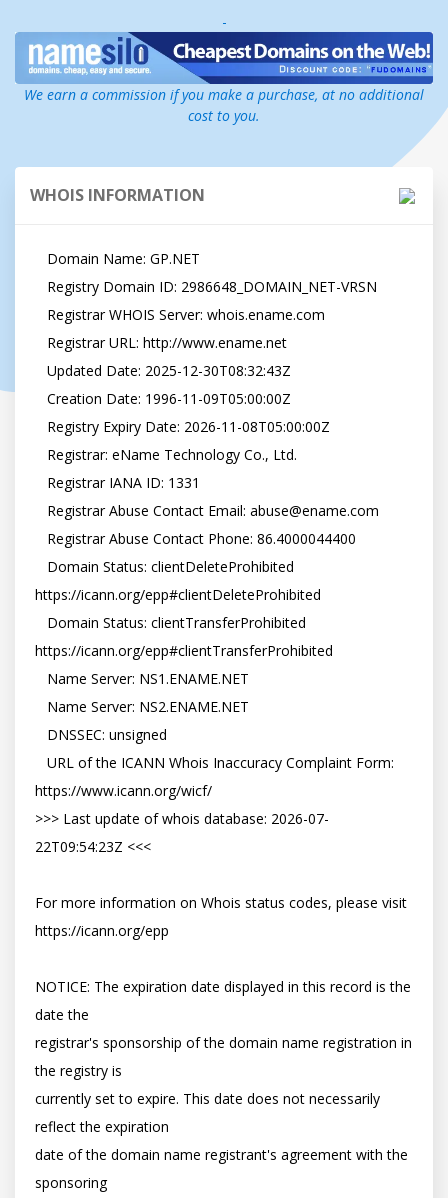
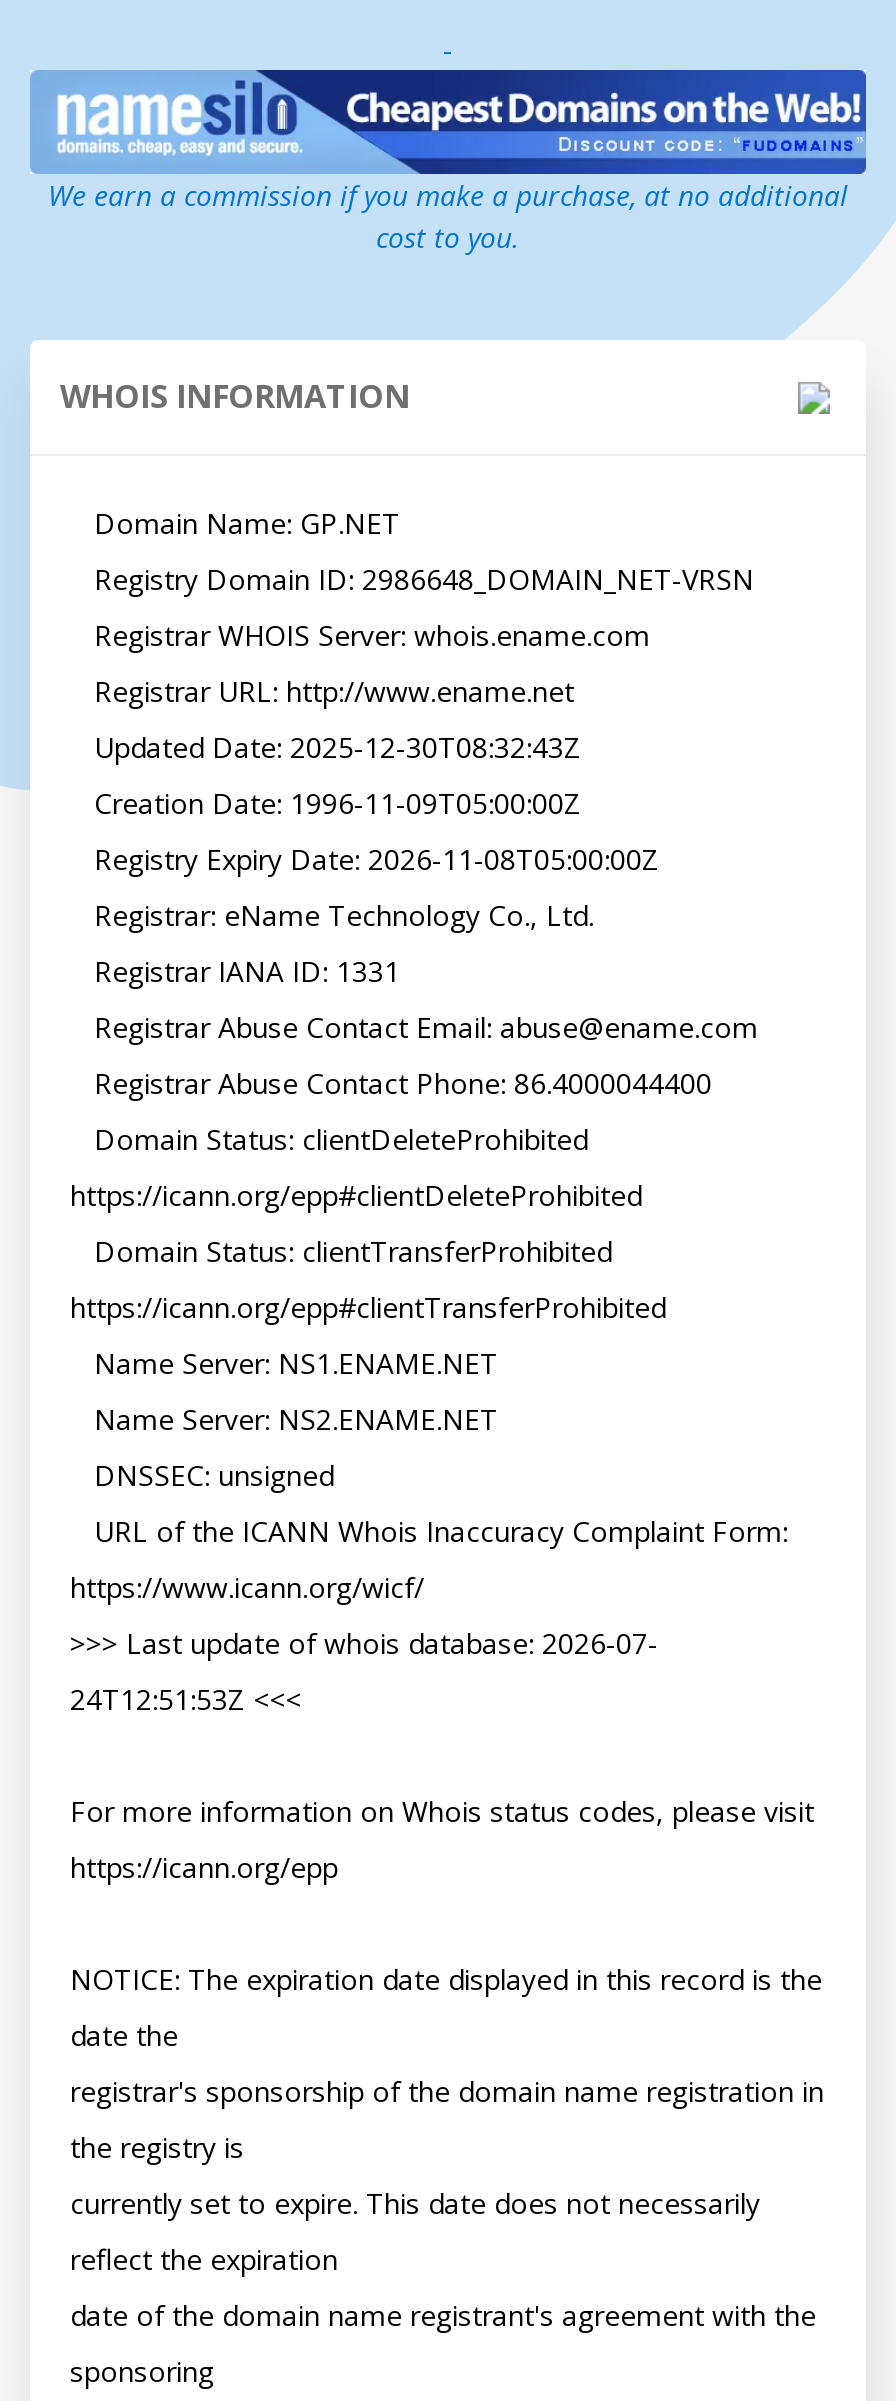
[35,837,151,856] 22T09:54:23Z <<< -> [70,1679,302,1717] 24T12:51:53Z <<<

